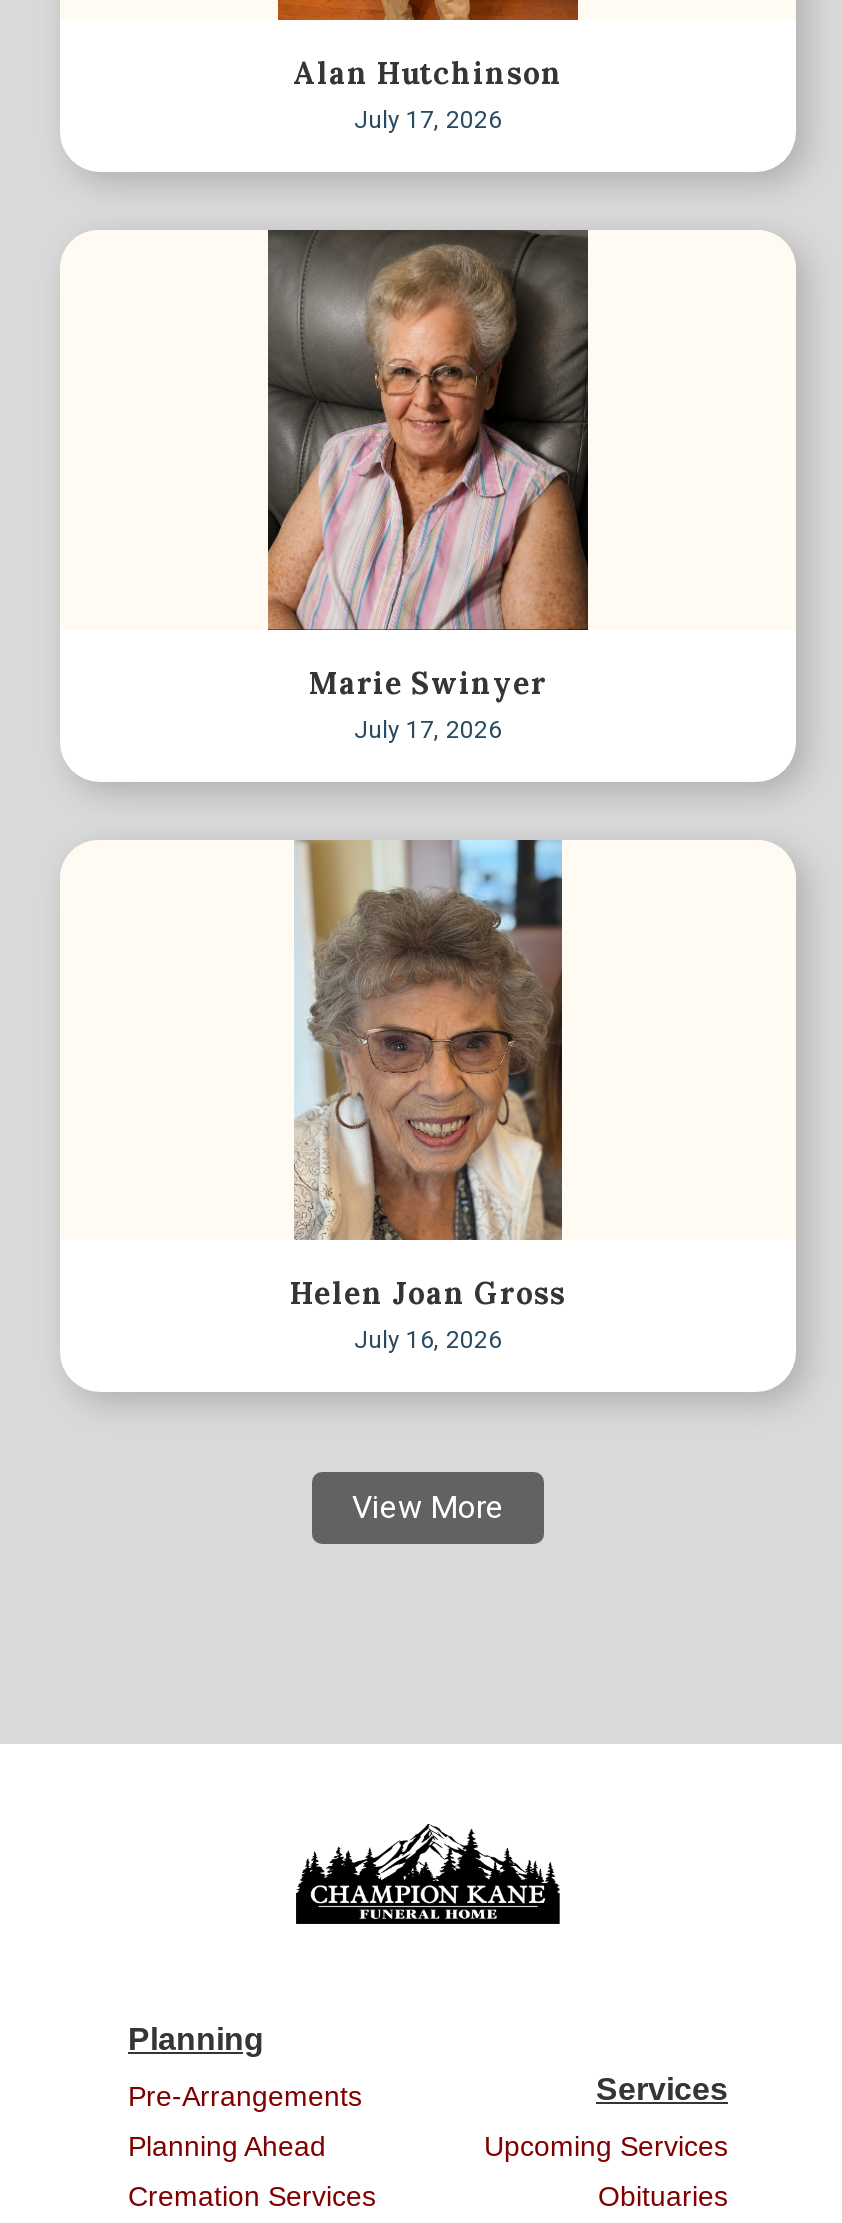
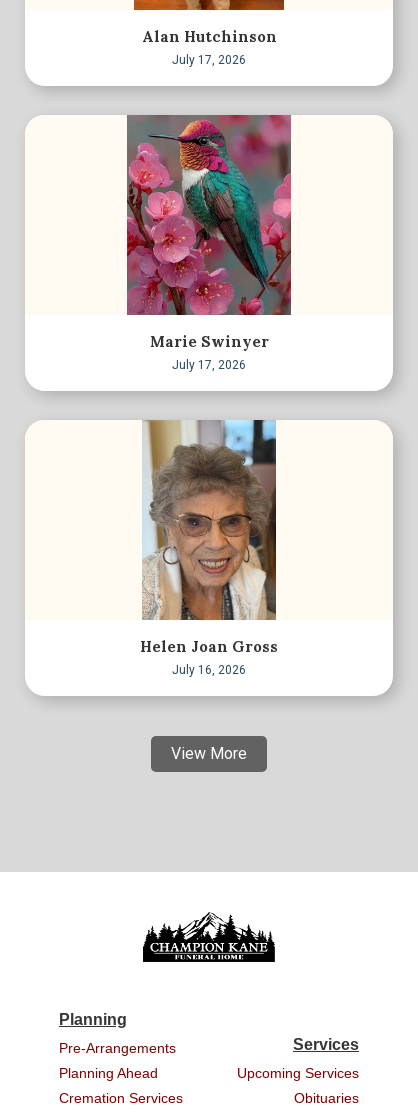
[264,228,592,632] [image] -> [126,114,292,316] [image]

